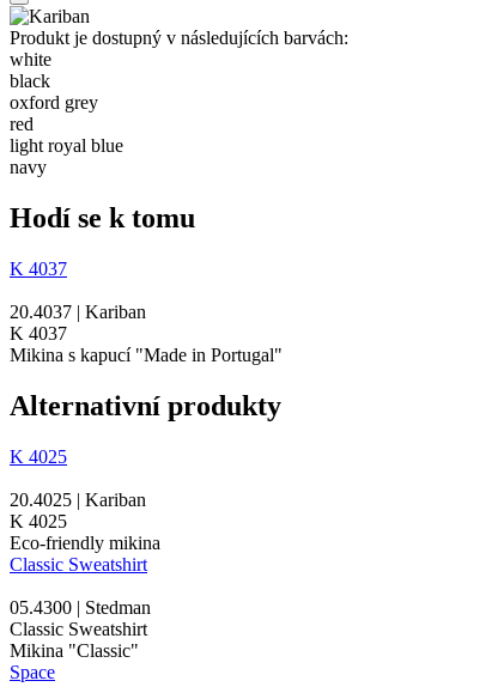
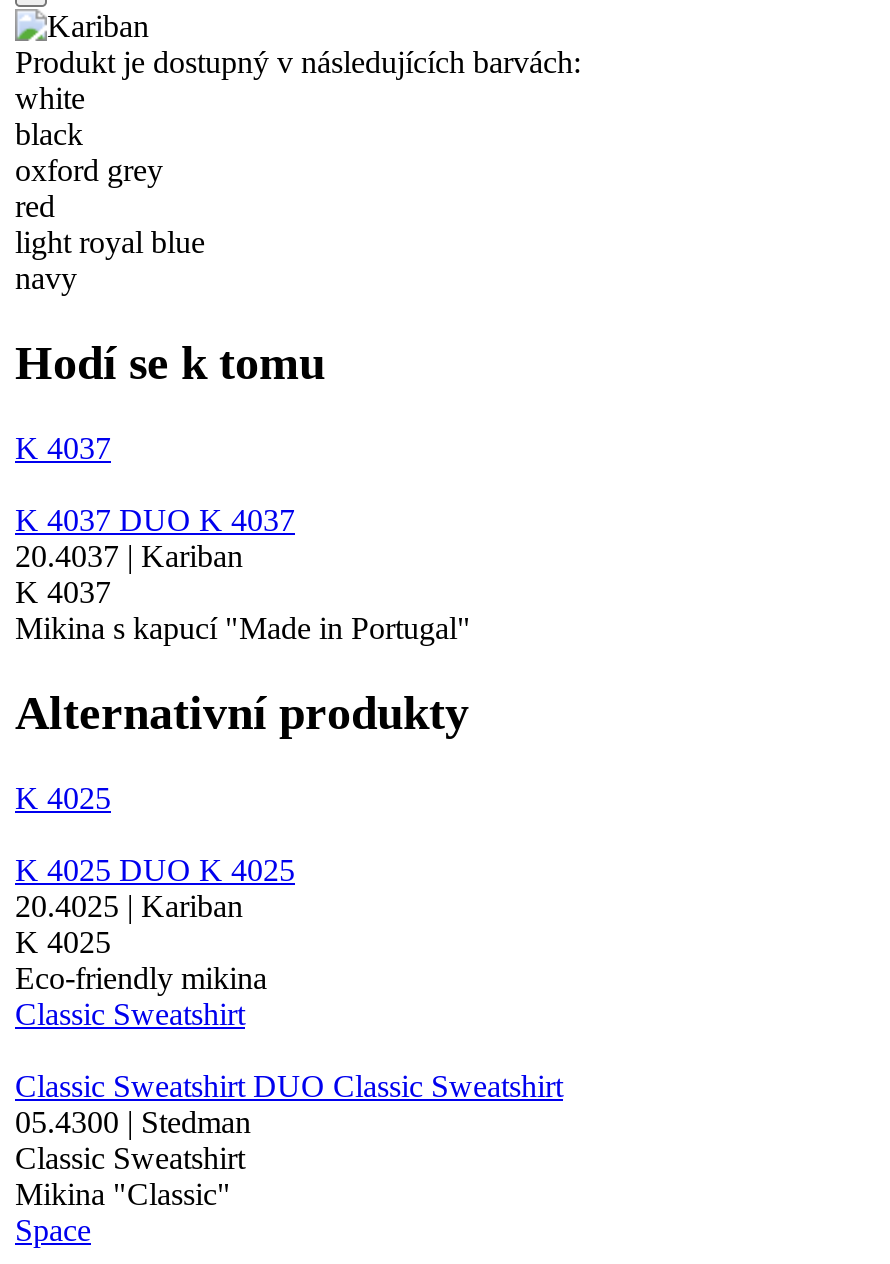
none -> [15,504,295,538] K 4037 DUO K 4037
none -> [15,853,295,887] K 4025 DUO K 4025
none -> [15,1069,563,1103] Classic Sweatshirt DUO Classic Sweatshirt

